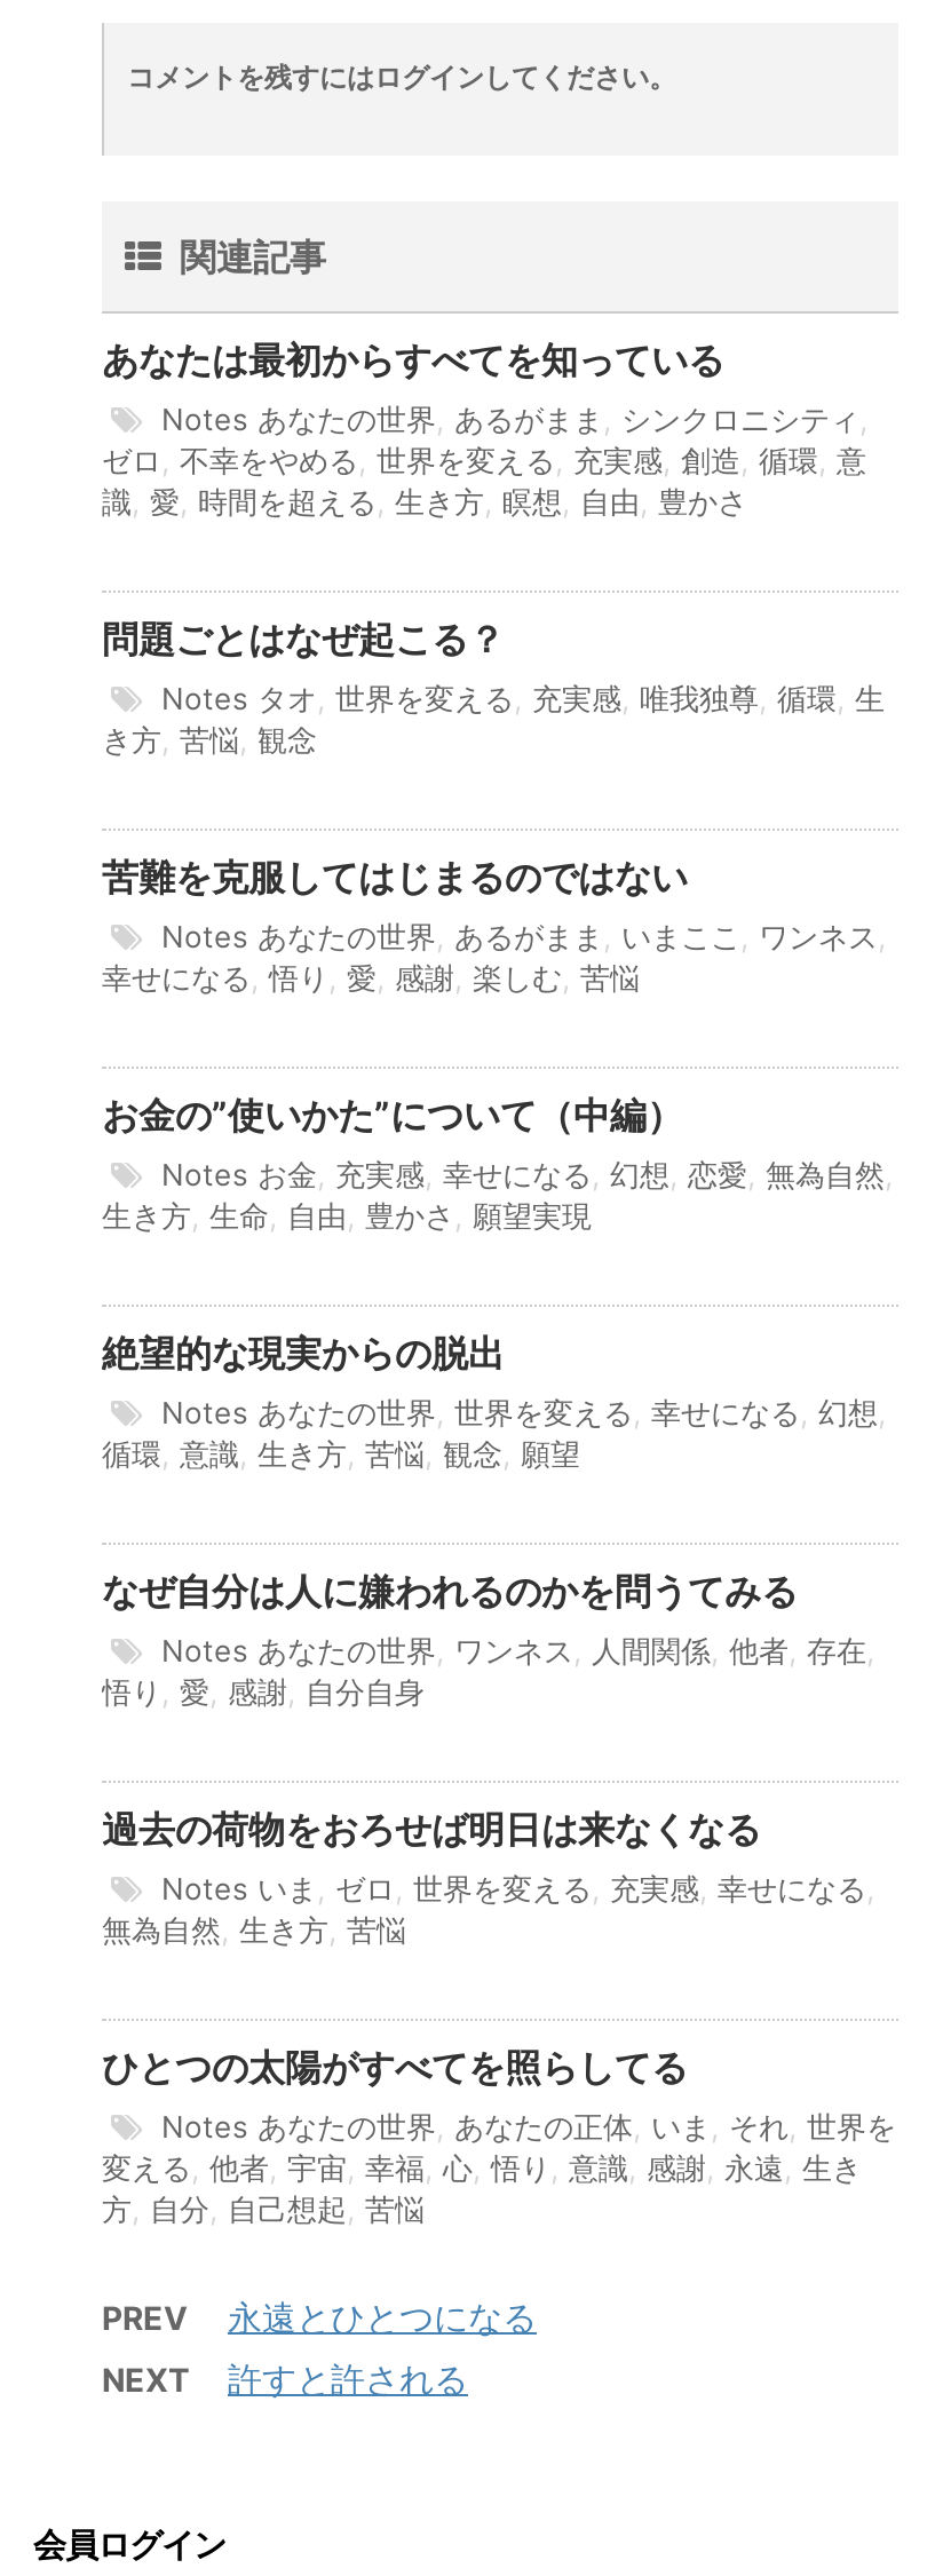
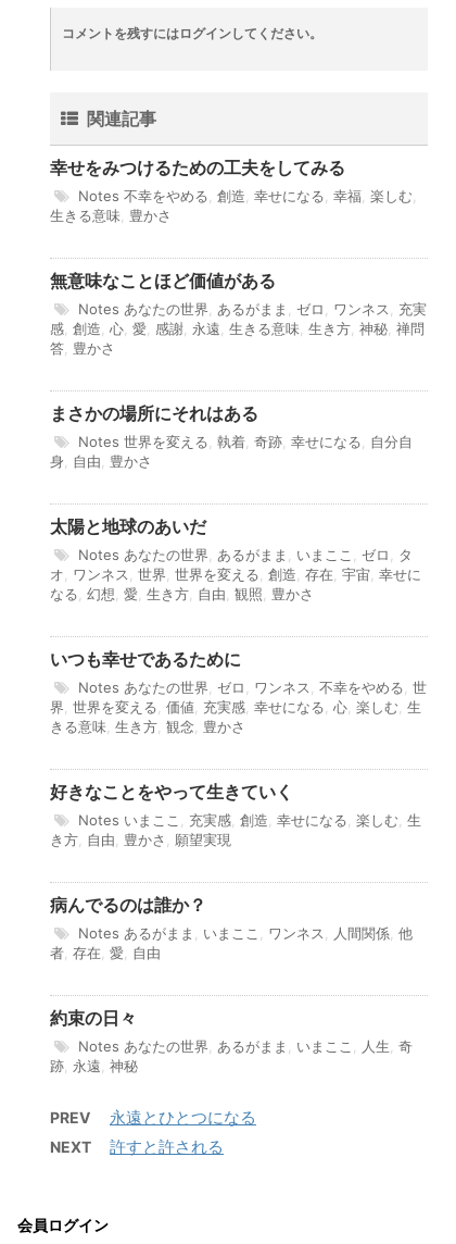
[102,336,869,520] あなたは最初からすべてを知っている | Notes あなたの世界,あるがまま,シンクロニシティ, | ゼロ,不幸をやめる,世界を変える,充実感,創造,循環,意 | 識,愛,時間を超える,生き方,瞑想,自由,豊かさ -> [50,157,417,224] 幸せをみつけるための工夫をしてみる | Notes 不幸をやめる,創造,幸せになる,幸福,楽しむ, | 生きる意味,豊かさ
[102,616,885,758] 問題ごとはなぜ起こる？ | Notes タオ,世界を変える,充実感,唯我独尊,循環,生 | き方,苦悩,観念 -> [50,270,427,357] 無意味なことほど価値がある | Notes あなたの世界,あるがまま,ゼロ,ワンネス,充実 | 感,創造,心,愛,感謝,永遠,生きる意味,生き方,神秘,禅問 | 答,豊かさ
[102,854,887,996] 苦難を克服してはじまるのではない | Notes あなたの世界,あるがまま,いまここ,ワンネス, | 幸せになる,悟り,愛,感謝,楽しむ,苦悩 -> [50,402,413,470] まさかの場所にそれはある | Notes 世界を変える,執着,奇跡,幸せになる,自分自 | 身,自由,豊かさ
[102,1092,894,1234] お金の”使いかた”について（中編） | Notes お金,充実感,幸せになる,幻想,恋愛,無為自然, | 生き方,生命,自由,豊かさ,願望実現 -> [50,515,421,602] 太陽と地球のあいだ | Notes あなたの世界,あるがまま,いまここ,ゼロ,タ | オ,ワンネス,世界,世界を変える,創造,存在,宇宙,幸せに | なる,幻想,愛,生き方,自由,観照,豊かさ
[102,1330,887,1472] 絶望的な現実からの脱出 | Notes あなたの世界,世界を変える,幸せになる,幻想, | 循環,意識,生き方,苦悩,観念,願望 -> [50,648,427,735] いつも幸せであるために | Notes あなたの世界,ゼロ,ワンネス,不幸をやめる,世 | 界,世界を変える,価値,充実感,幸せになる,心,楽しむ,生 | きる意味,生き方,観念,豊かさ
[102,1568,875,1710] なぜ自分は人に嫌われるのかを問うてみる | Notes あなたの世界,ワンネス,人間関係,他者,存在, | 悟り,愛,感謝,自分自身 -> [50,781,421,848] 好きなことをやって生きていく | Notes いまここ,充実感,創造,幸せになる,楽しむ,生 | き方,自由,豊かさ,願望実現
[102,1806,875,1948] 過去の荷物をおろせば明日は来なくなる | Notes いま,ゼロ,世界を変える,充実感,幸せになる, | 無為自然,生き方,苦悩 -> [50,894,413,961] 病んでるのは誰か？ | Notes あるがまま,いまここ,ワンネス,人間関係,他 | 者,存在,愛,自由
[102,2044,896,2227] ひとつの太陽がすべてを照らしてる | Notes あなたの世界,あなたの正体,いま,それ,世界を | 変える,他者,宇宙,幸福,心,悟り,意識,感謝,永遠,生き | 方,自分,自己想起,苦悩 -> [50,1007,413,1074] 約束の日々 | Notes あなたの世界,あるがまま,いまここ,人生,奇 | 跡,永遠,神秘

